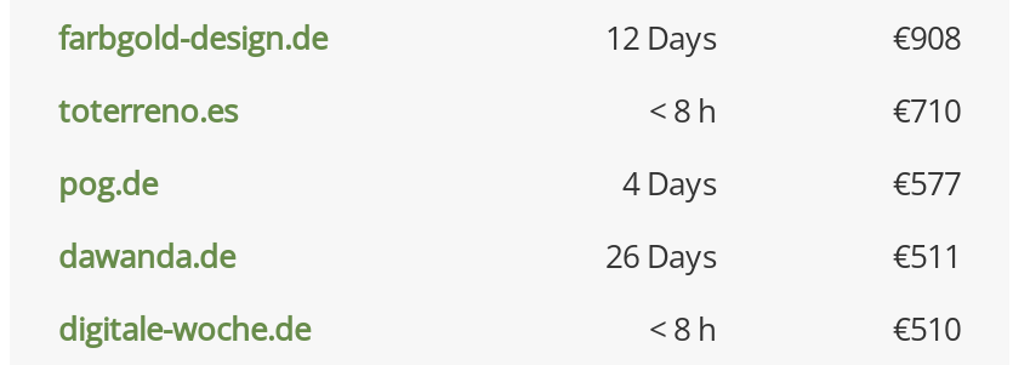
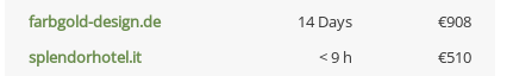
[605,16,717,59] 12 Days -> [297,11,352,32] 14 Days
[58,89,961,350] toterreno.es | < 8 h | €710 | pog.de | 4 Days | €577 | dawanda.de | 26 Days | €511 | digitale-woche.de | < 8 h -> [29,46,352,68] splendorhotel.it | < 9 h

